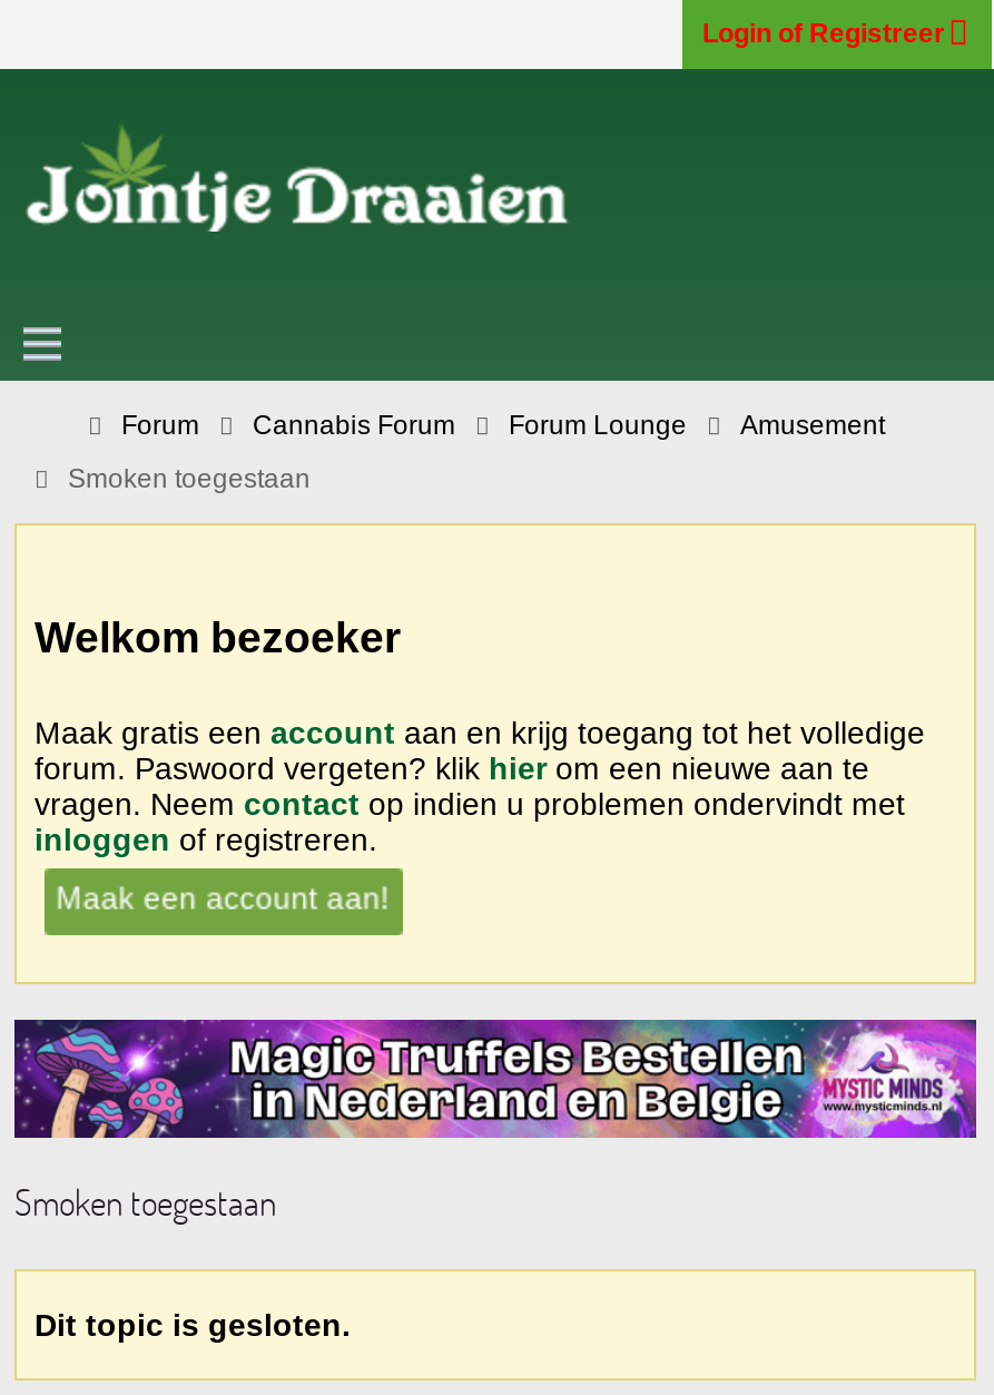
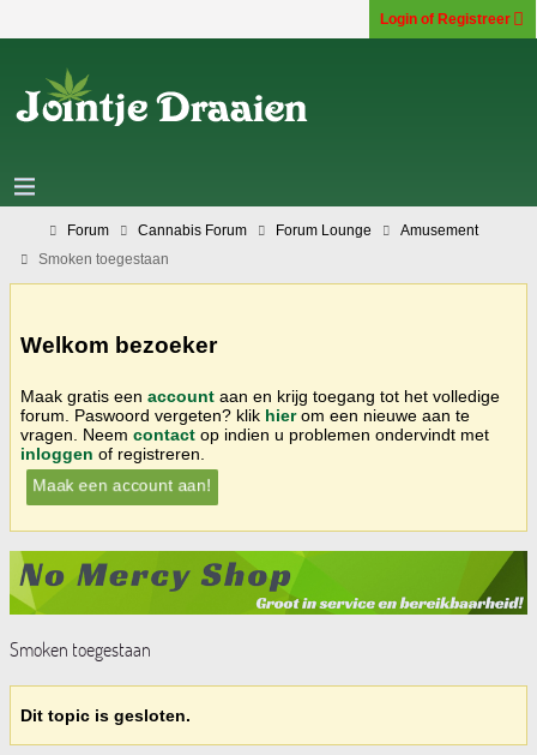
[12,1018,978,1140] [image] -> [8,550,529,616] [image]

